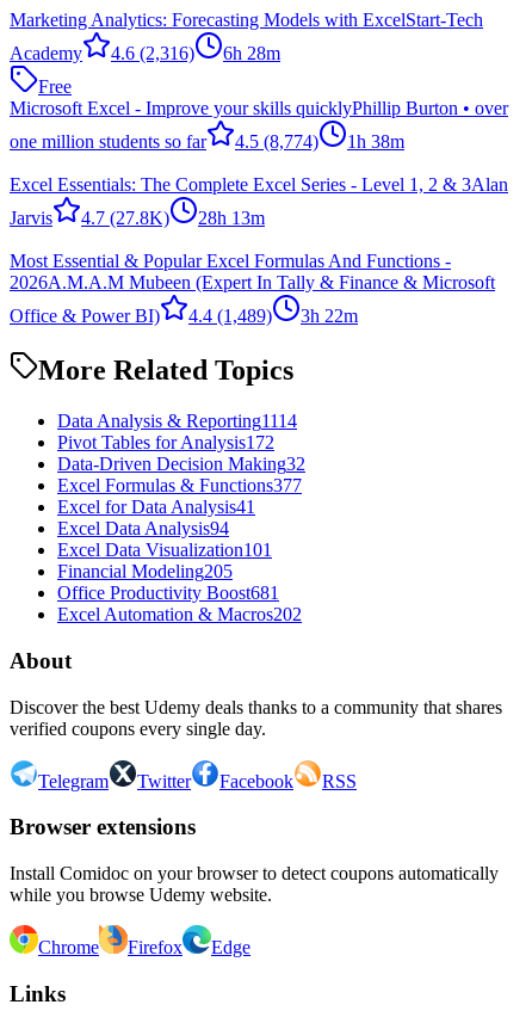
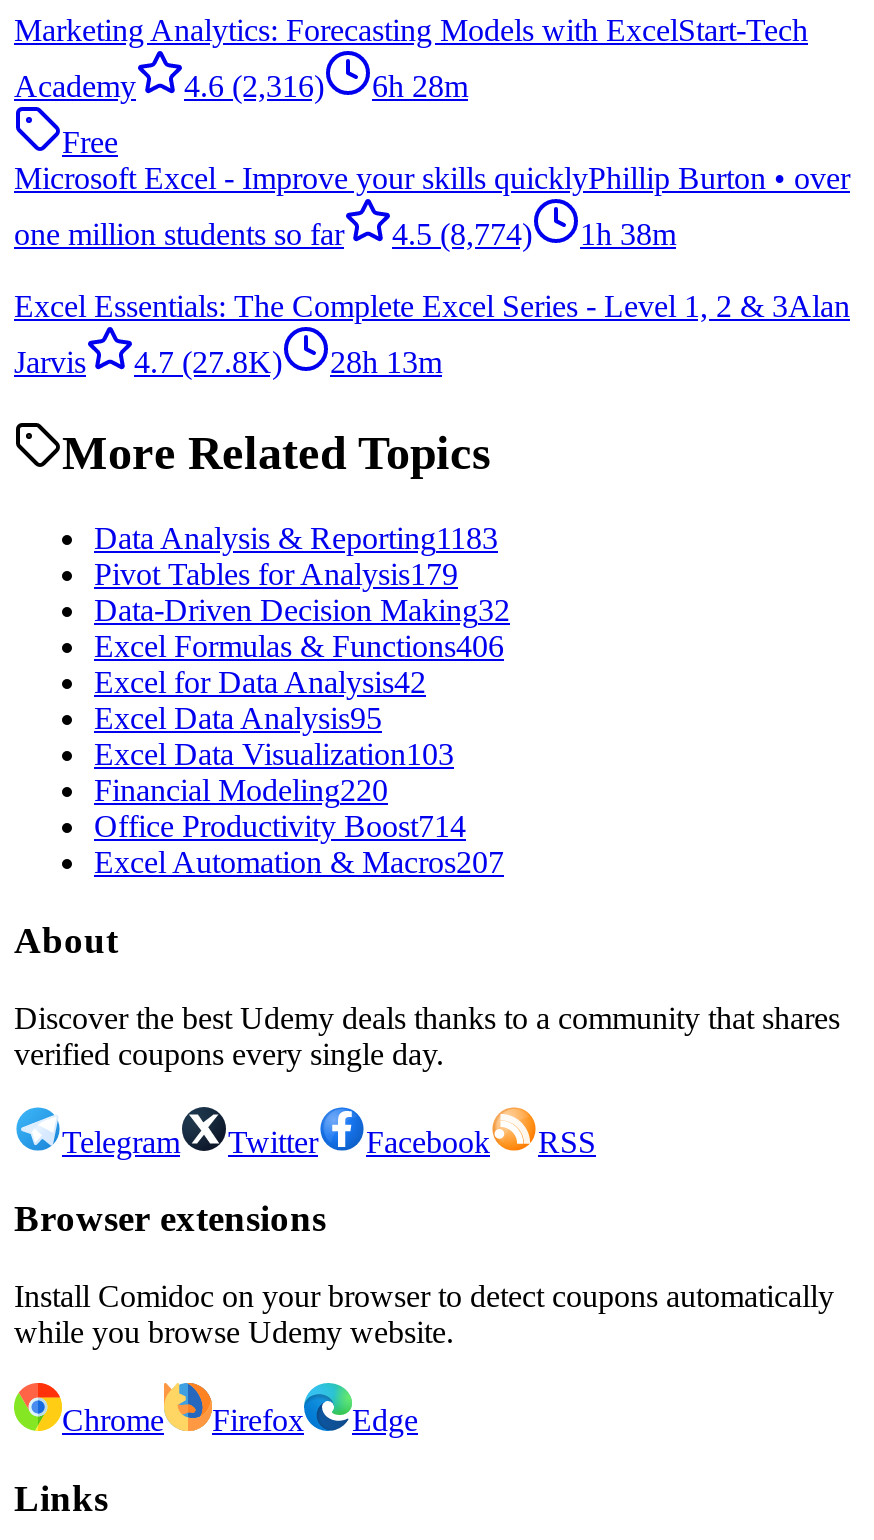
[10,251,495,326] Most Essential & Popular Excel Formulas And Functions - | 2026A.M.A.M Mubeen (Expert In Tally & Finance & Microsoft | Office & Power BI) | 4.4 (1,489) | 3h 22m -> none
[57,411,297,431] Data Analysis & Reporting1114 -> [94,521,498,555] Data Analysis & Reporting1183
[57,432,274,453] Pivot Tables for Analysis172 -> [94,557,458,591] Pivot Tables for Analysis179
[57,475,302,496] Excel Formulas & Functions377 -> [94,629,504,663] Excel Formulas & Functions406
[57,497,255,517] Excel for Data Analysis41 -> [94,665,426,699] Excel for Data Analysis42
[57,518,229,539] Excel Data Analysis94 -> [94,701,382,735] Excel Data Analysis95
[57,540,272,560] Excel Data Visualization101 -> [94,737,454,771] Excel Data Visualization103
[57,561,233,582] Financial Modeling205 -> [94,773,388,807] Financial Modeling220
[57,583,279,603] Office Productivity Boost681 -> [94,809,466,843] Office Productivity Boost714
[57,604,302,625] Excel Automation & Macros202 -> [94,845,504,879] Excel Automation & Macros207

